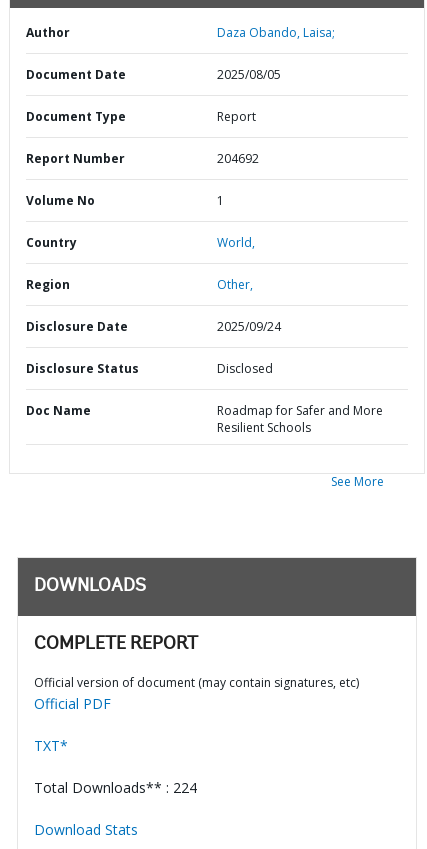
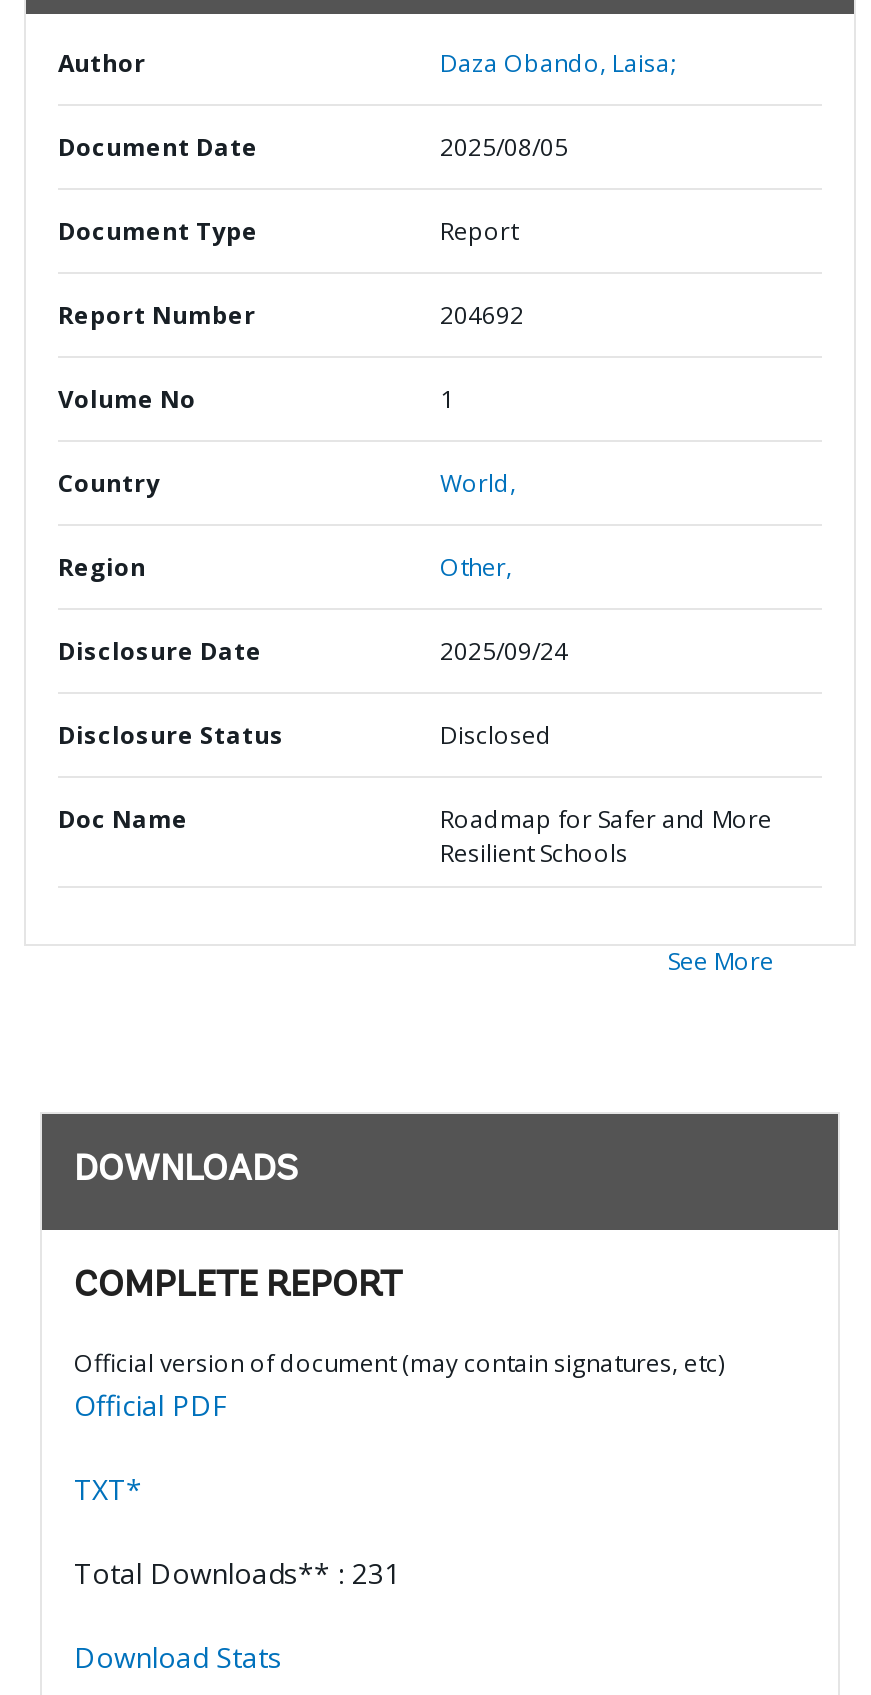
[34,778,197,797] Total Downloads** : 224 -> [74,1554,400,1592] Total Downloads** : 231

